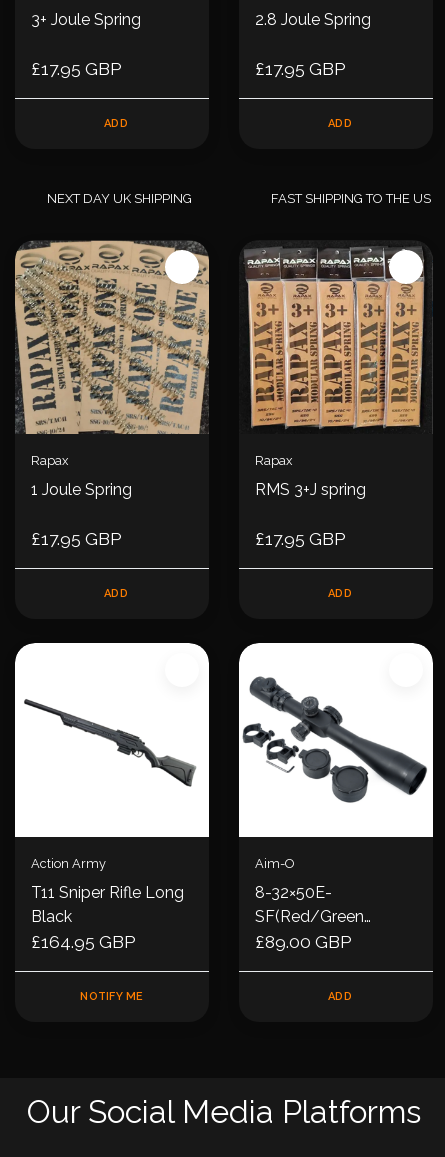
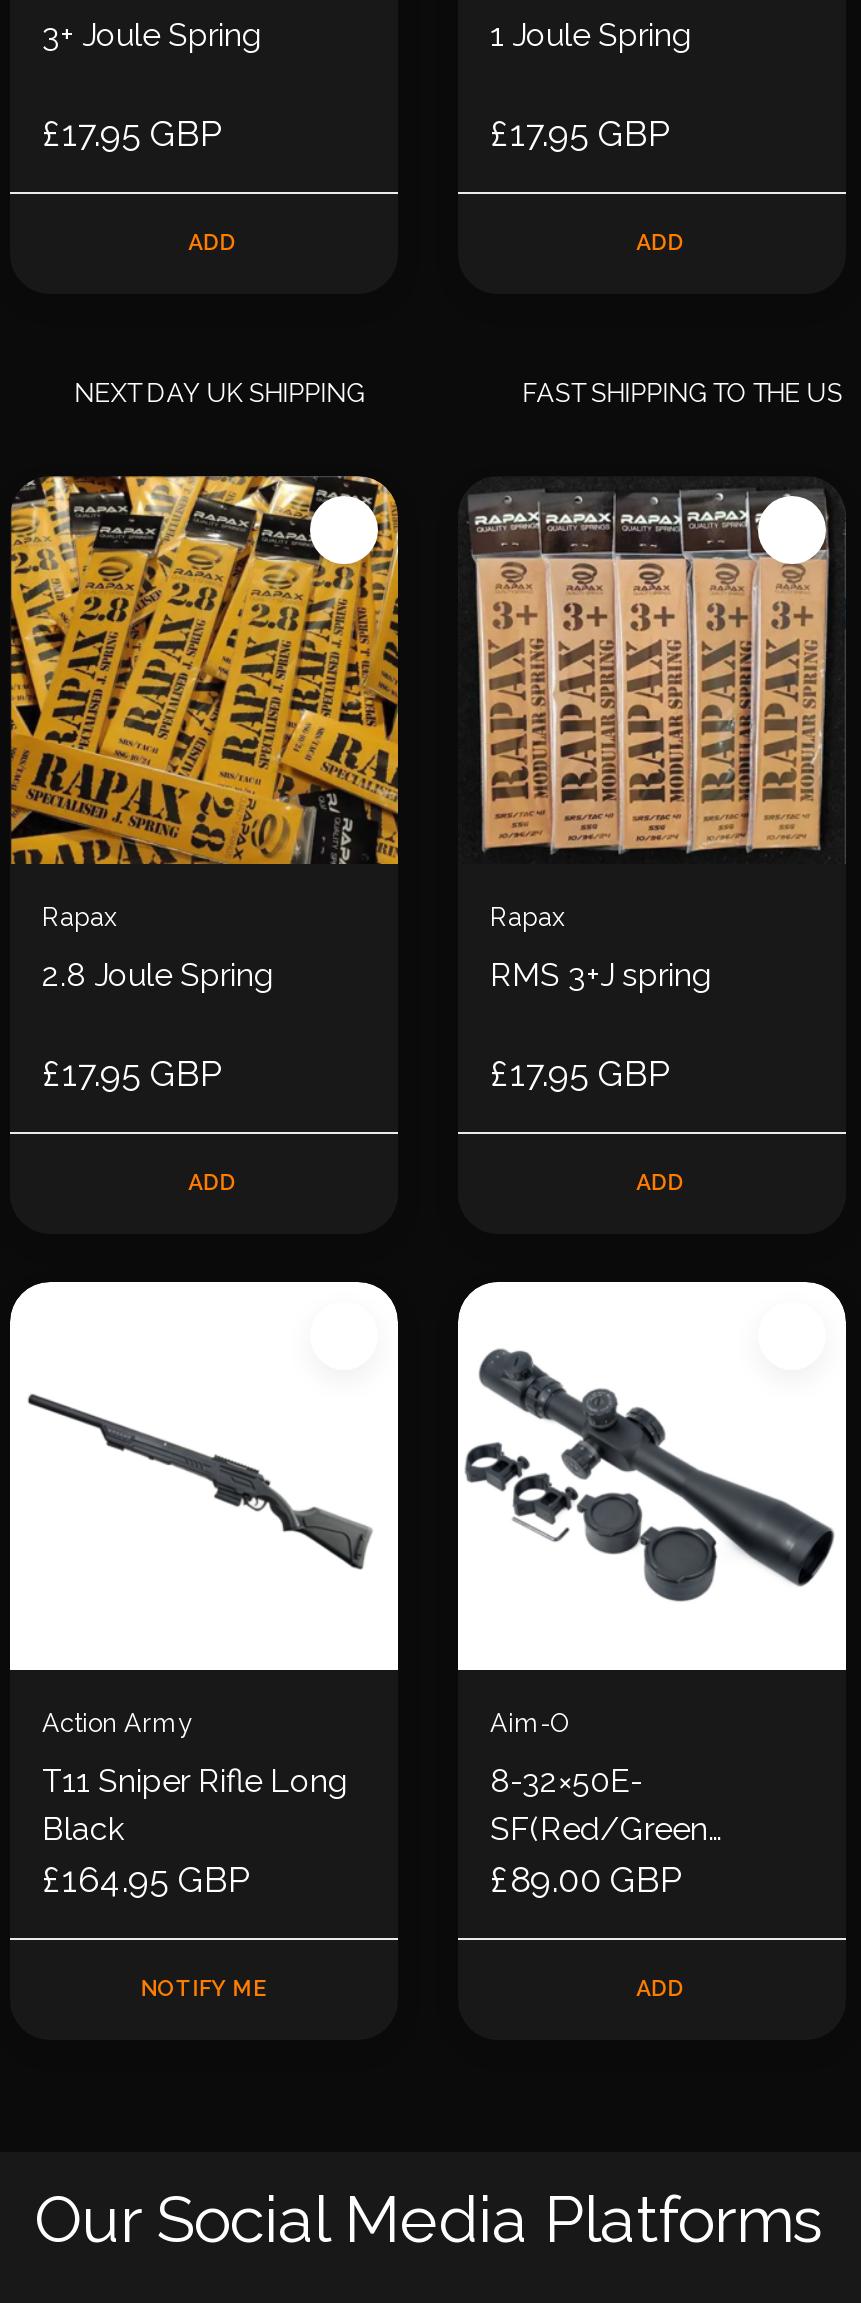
[255,10,371,29] 2.8 Joule Spring -> [490,16,692,54] 1 Joule Spring
[14,240,210,435] [image] -> [10,474,400,866] [image]
[31,480,132,499] 1 Joule Spring -> [42,956,274,994] 2.8 Joule Spring

